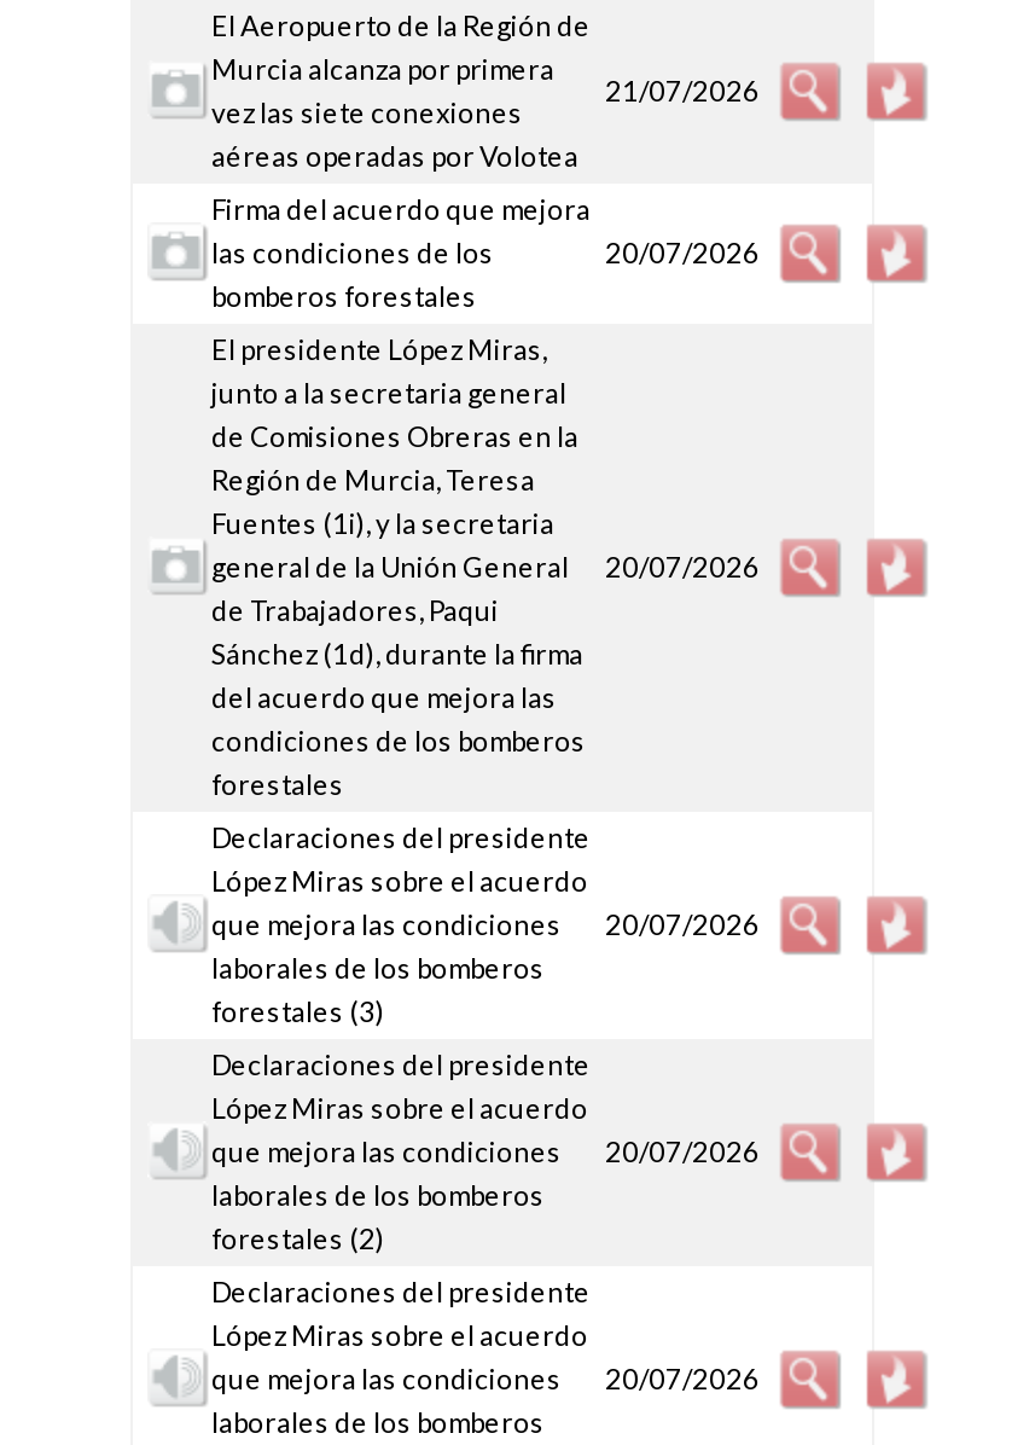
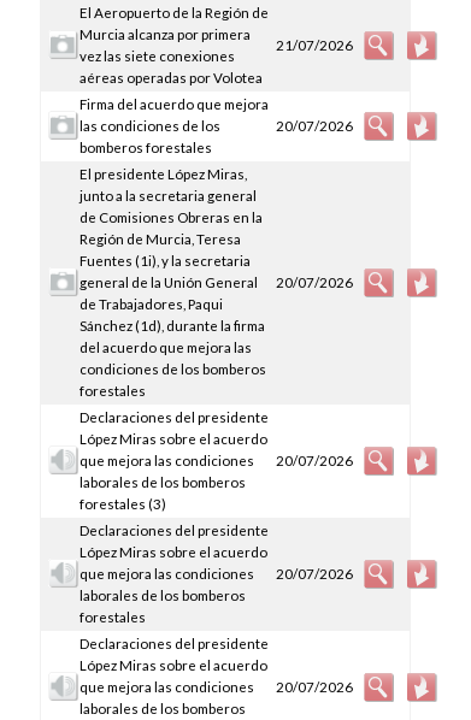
[211,1223,385,1255] forestales (2) -> [80,609,146,625] forestales

